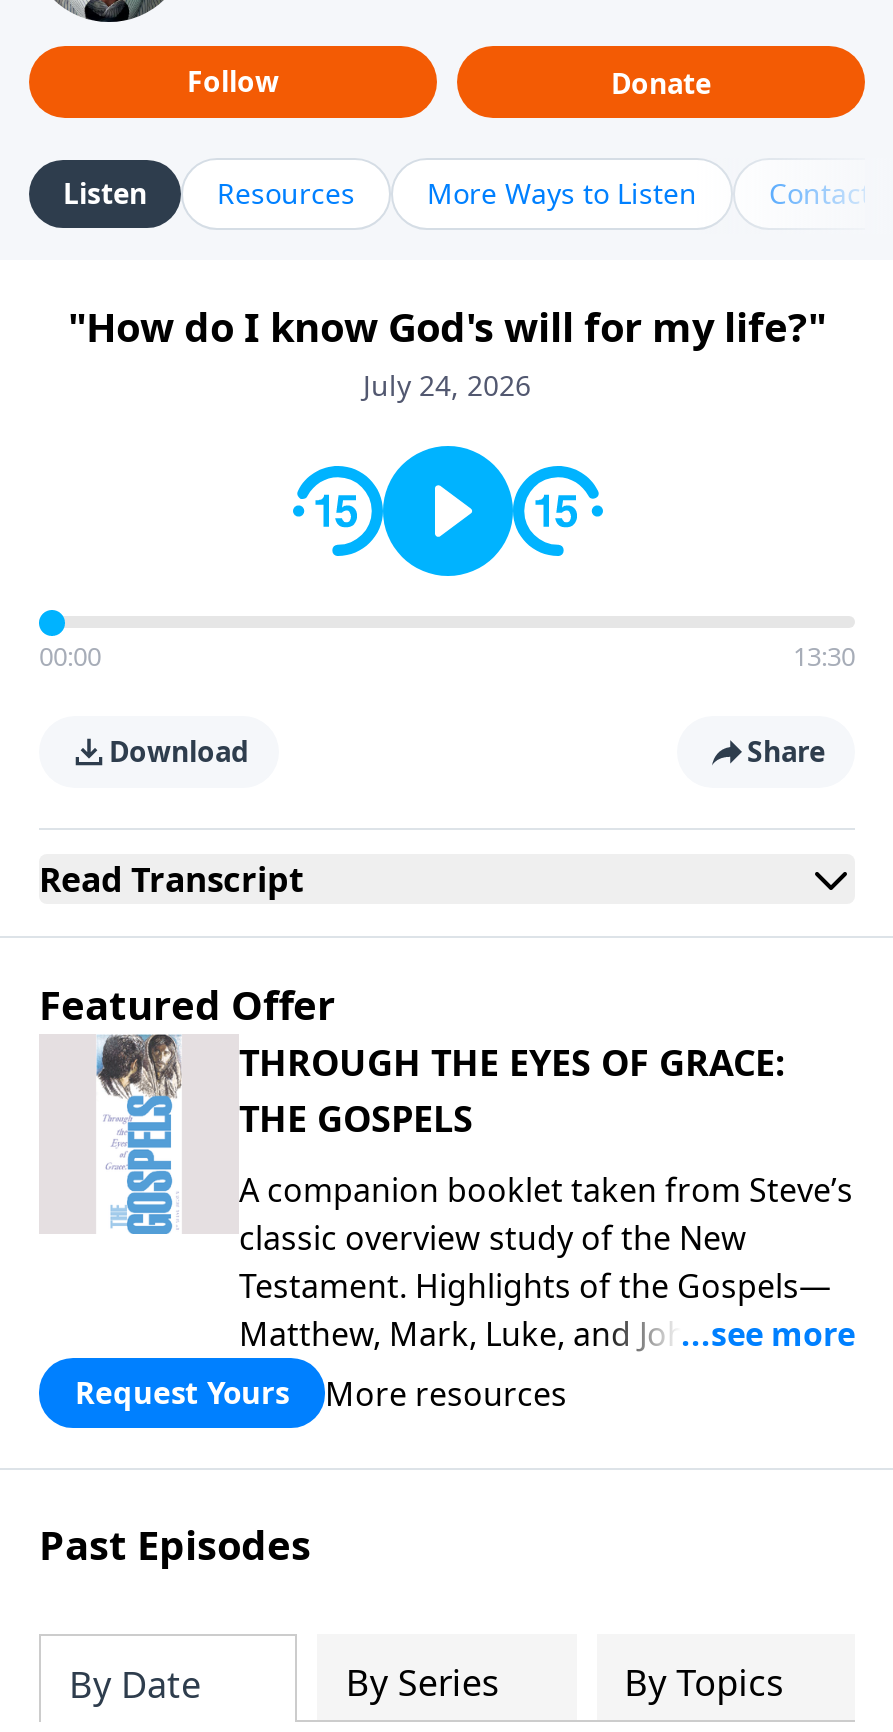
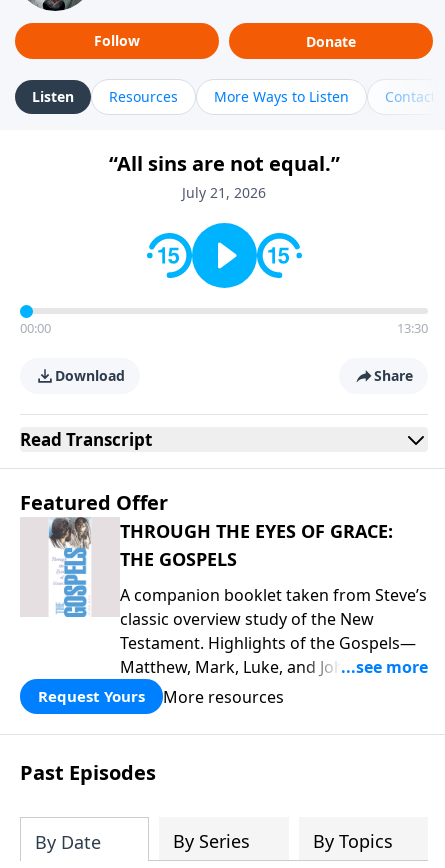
[68,300,826,404] "How do I know God's will for my life?" | July 24, 2026 -> [108,150,339,202] “All sins are not equal.” | July 21, 2026

